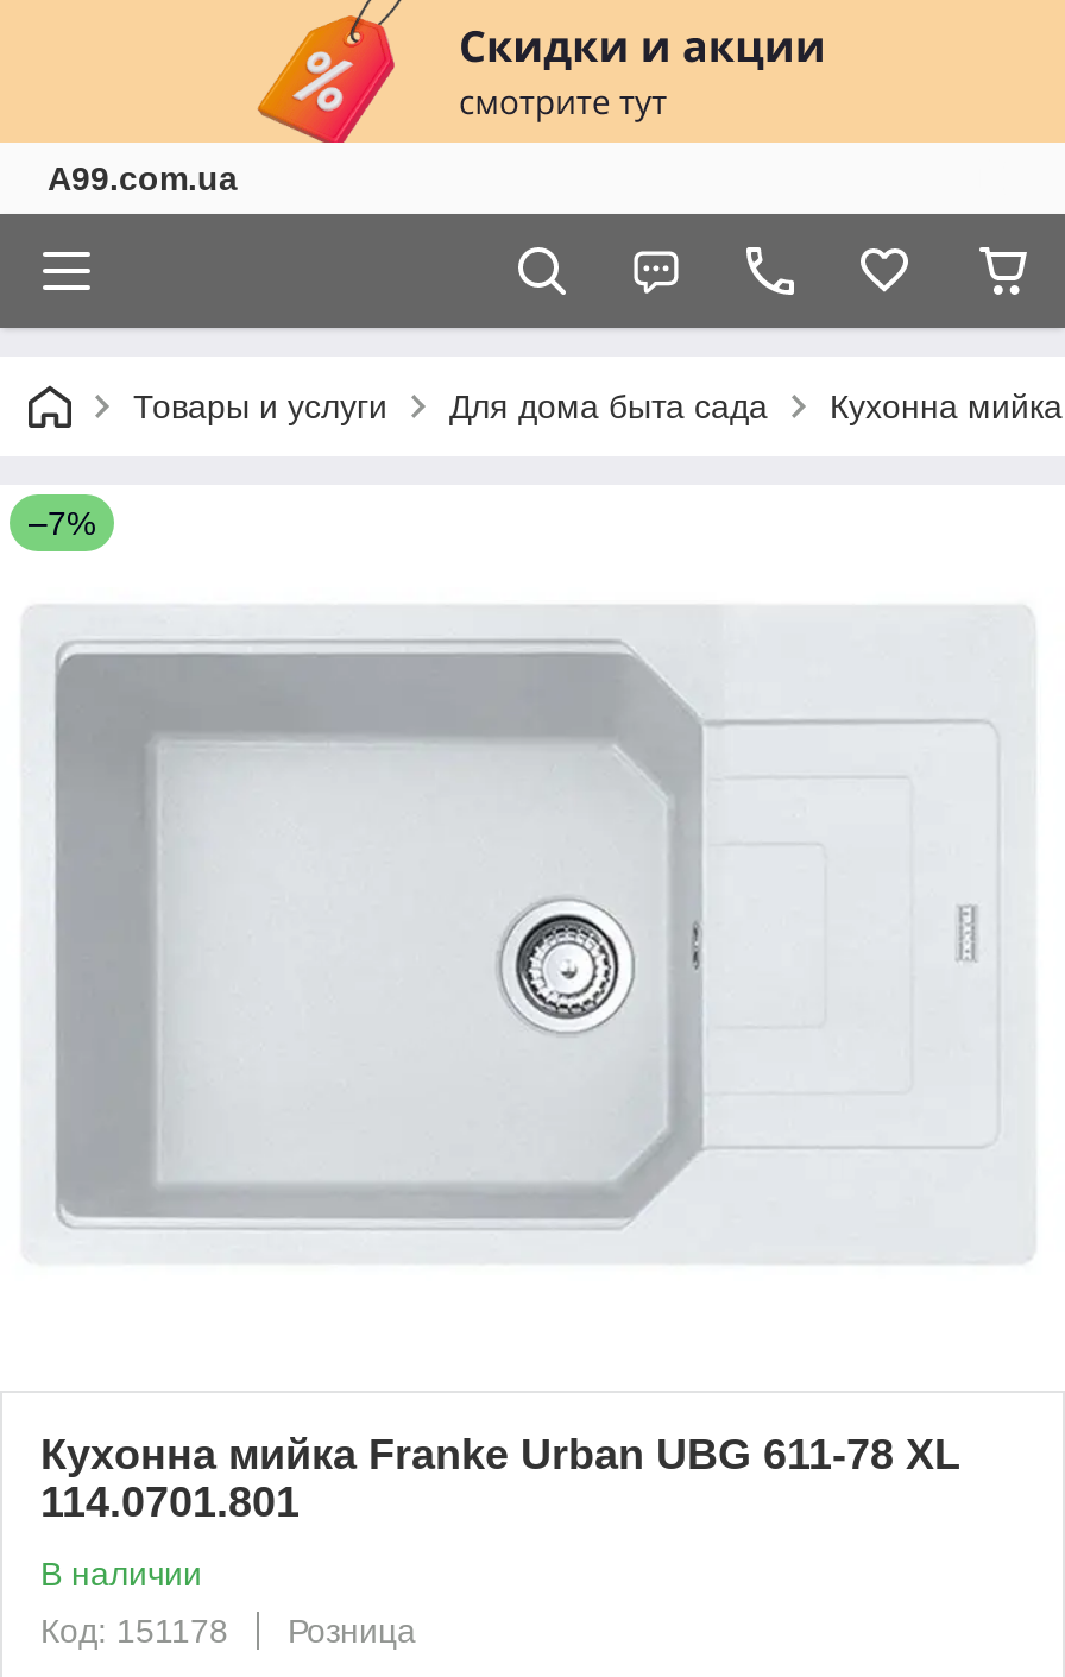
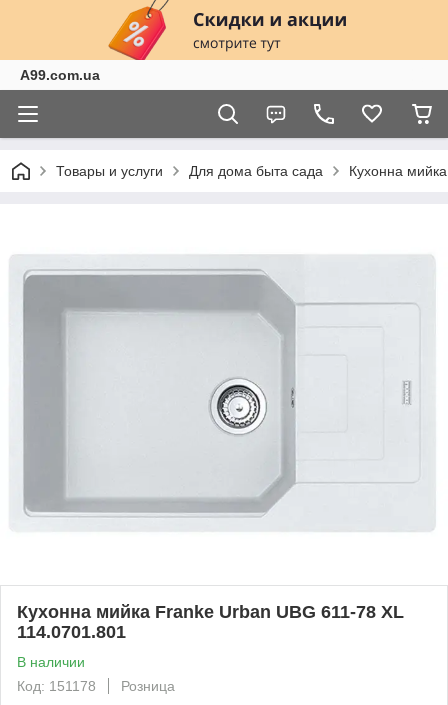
[29,504,95,542] –7% -> none

